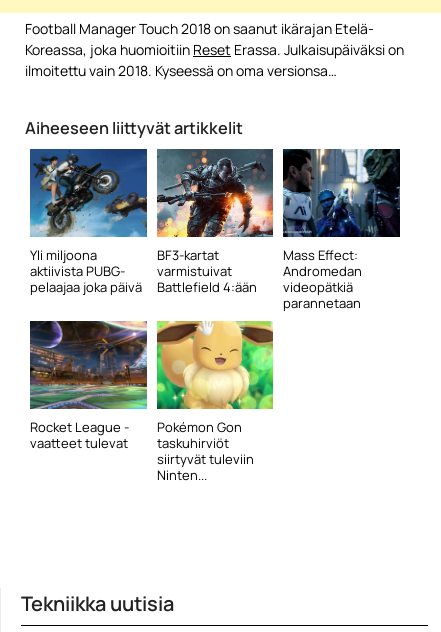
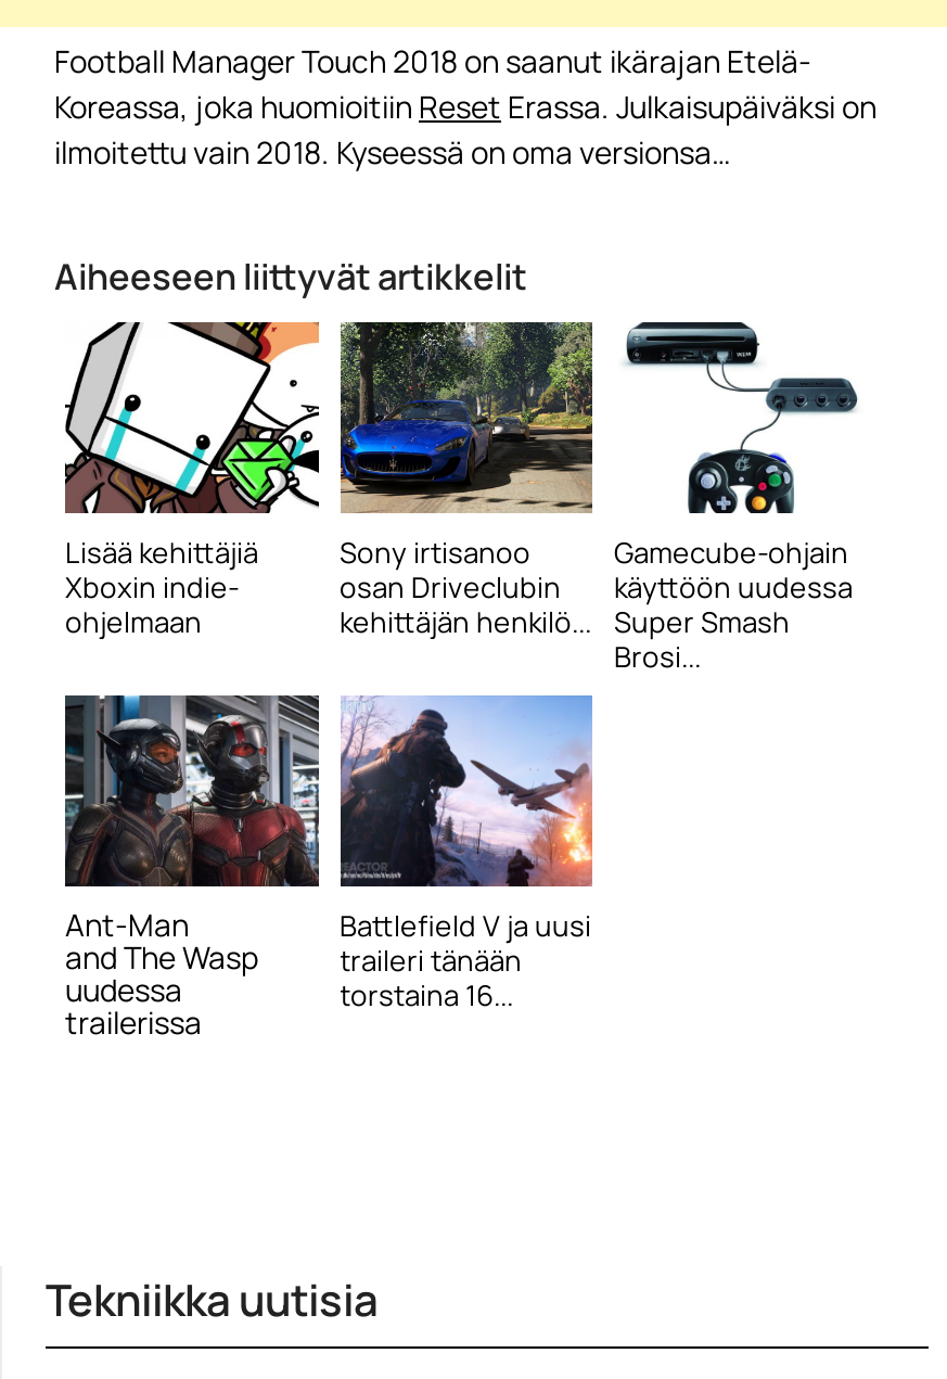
[29,148,148,296] [image] | Yli miljoona | aktiivista PUBG- | pelaajaa joka päivä -> [63,320,321,641] [image] | Lisää kehittäjiä | Xboxin indie- | ohjelmaan
[156,149,274,296] [image] | BF3-kartat | varmistuivat | Battlefield 4:ään -> [338,322,594,641] [image] | Sony irtisanoo | osan Driveclubin | kehittäjän henkilö...
[282,148,401,312] [image] | Mass Effect: | Andromedan | videopätkiä | parannetaan -> [614,320,868,676] [image] | Gamecube-ohjain | käyttöön uudessa | Super Smash | Brosi...
[30,320,148,452] [image] | Rocket League - | vaatteet tulevat -> [65,693,321,1043] [image] | Ant-Man | and The Wasp | uudessa | trailerissa
[156,320,274,484] [image] | Pokémon Gon | taskuhirviöt | siirtyvät tuleviin | Ninten... -> [338,693,594,1015] [image] | Battlefield V ja uusi | traileri tänään | torstaina 16...

